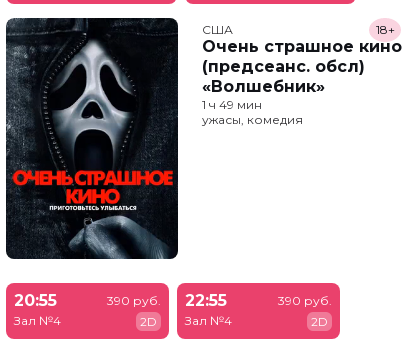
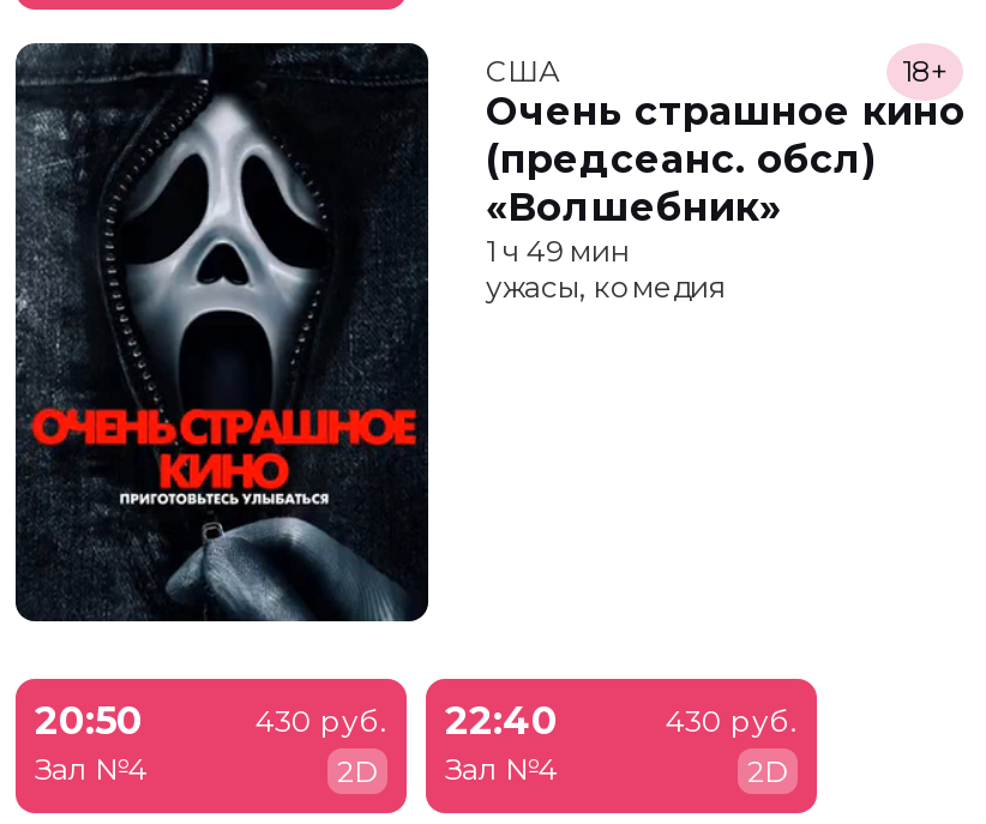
[14,290,57,309] 20:55 -> [35,697,143,742] 20:50
[107,292,161,307] 390 руб. -> [255,702,387,738] 430 руб.
[185,290,227,309] 22:55 -> [445,697,558,742] 22:40
[278,292,332,307] 390 руб. -> [666,702,798,738] 430 руб.

